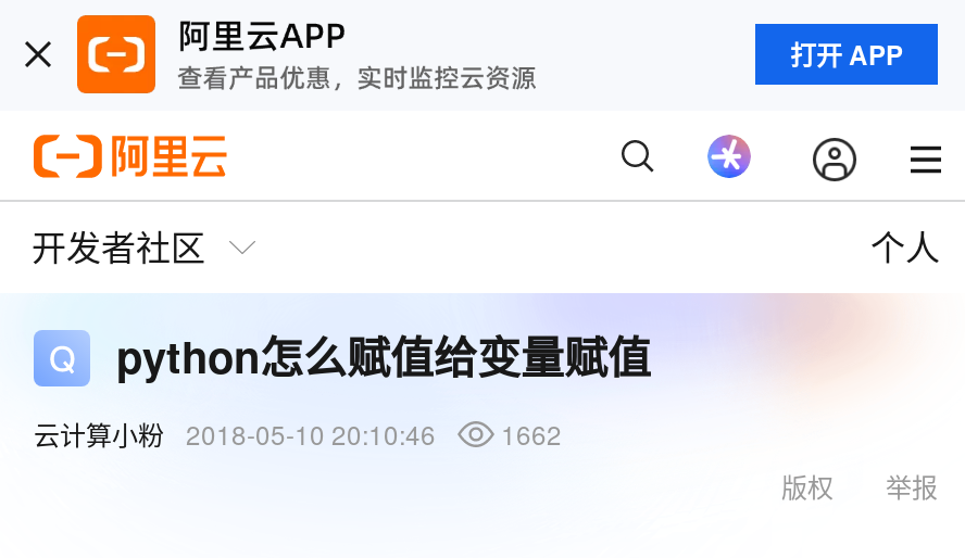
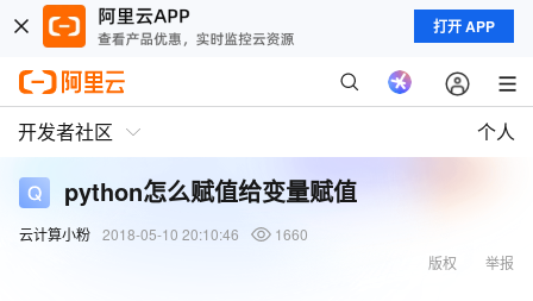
[34,415,562,452] 云计算小粉 2018-05-10 20:10:46 1662 -> [19,224,308,244] 云计算小粉 2018-05-10 20:10:46 1660

